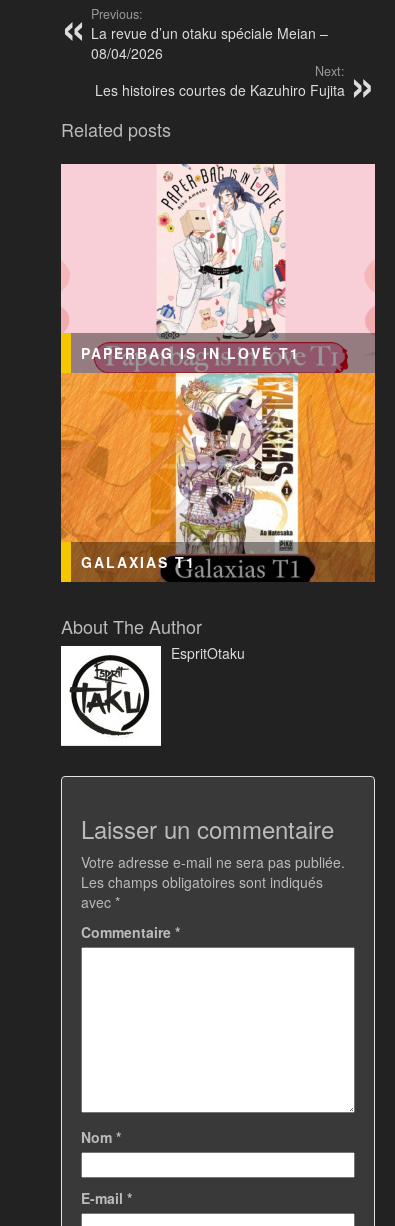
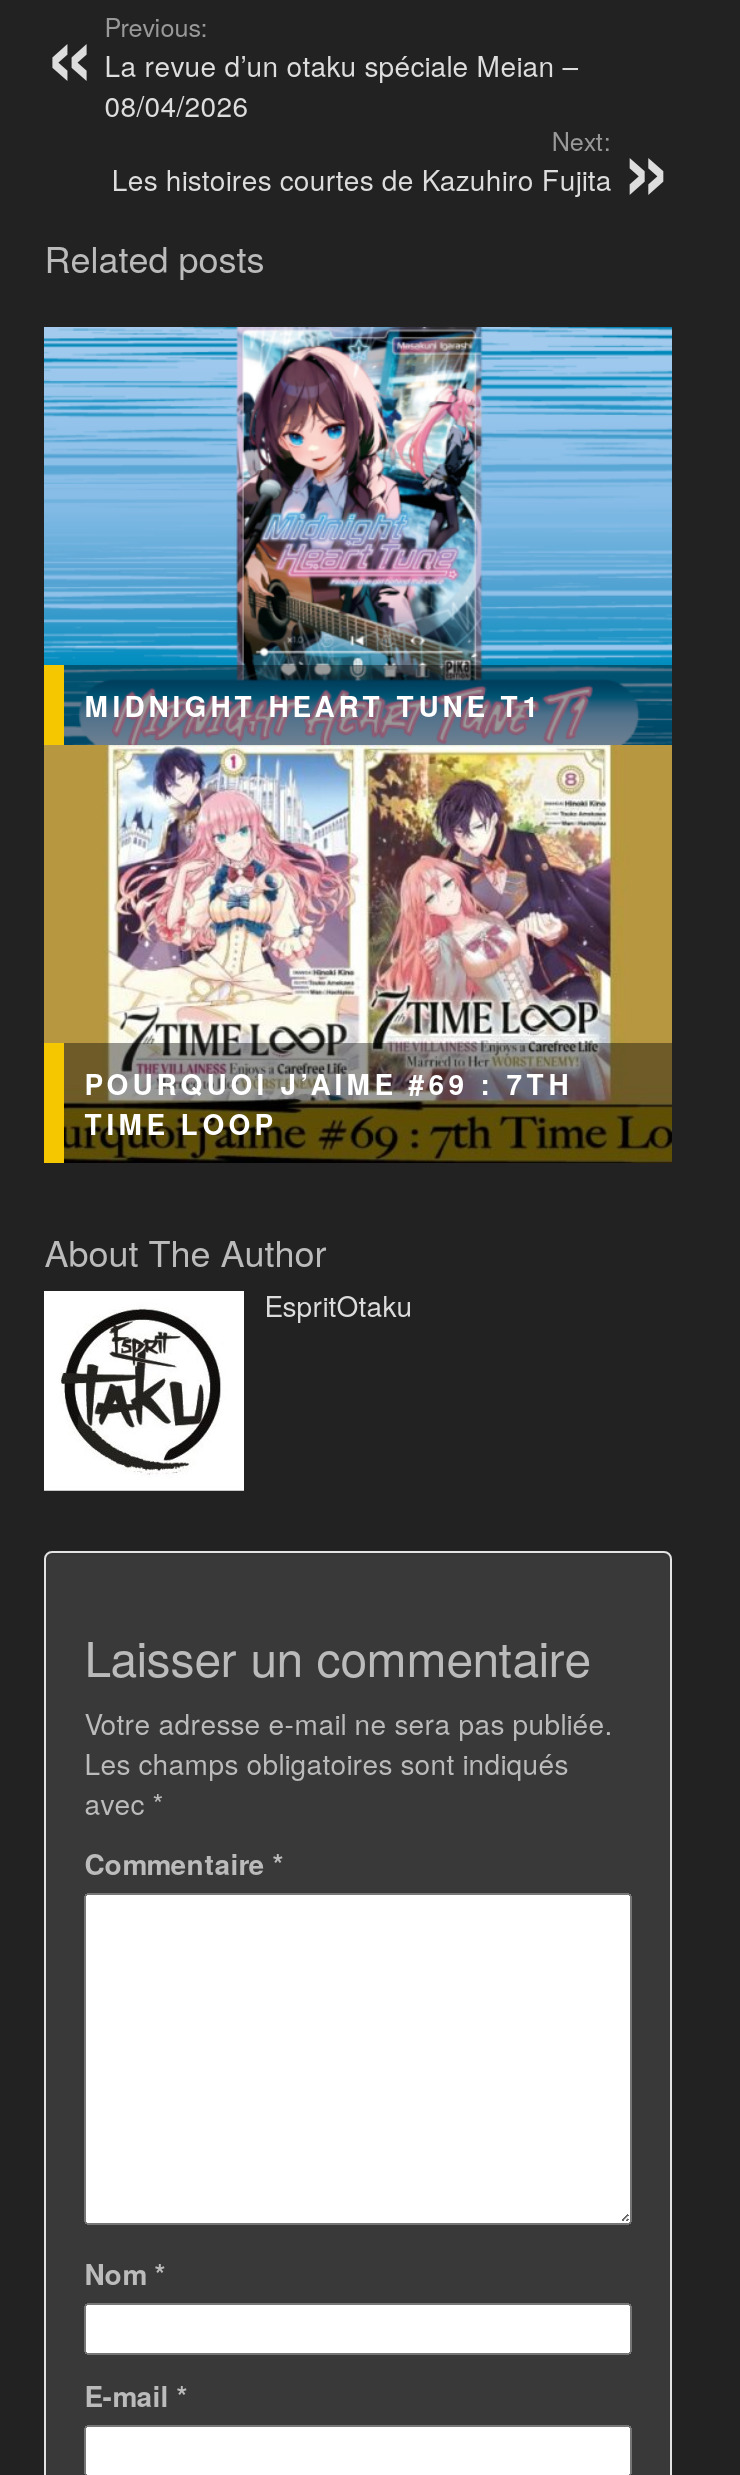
[60,163,376,583] [image] | PAPERBAG IS IN LOVE T1 -> [42,325,674,1163] [image] | MIDNIGHT HEART TUNE T1
[81,552,196,572] GALAXIAS T1 -> [84,1063,572,1143] POURQUOI J’AIME #69 : 7TH | TIME LOOP

